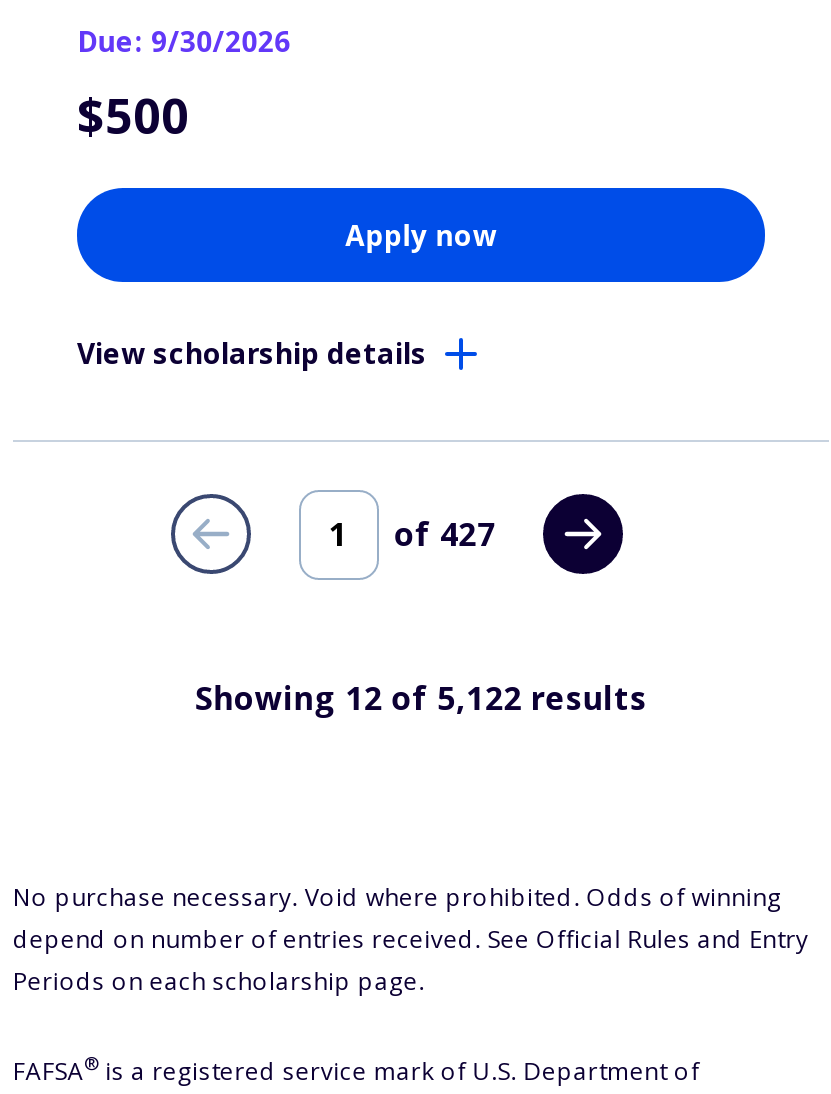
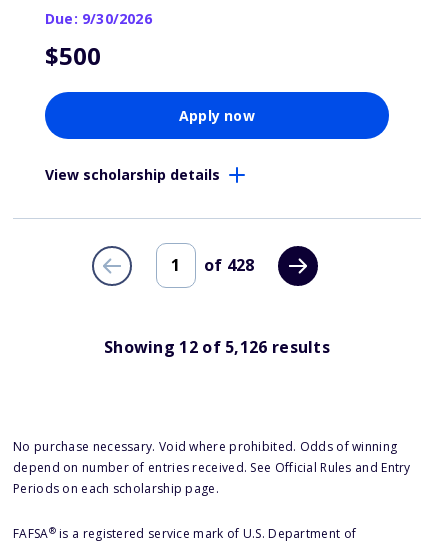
[394,512,496,556] of 427 -> [204,254,254,276] of 428
[195,676,647,720] Showing 12 of 5,122 results -> [104,336,330,358] Showing 12 of 5,126 results

